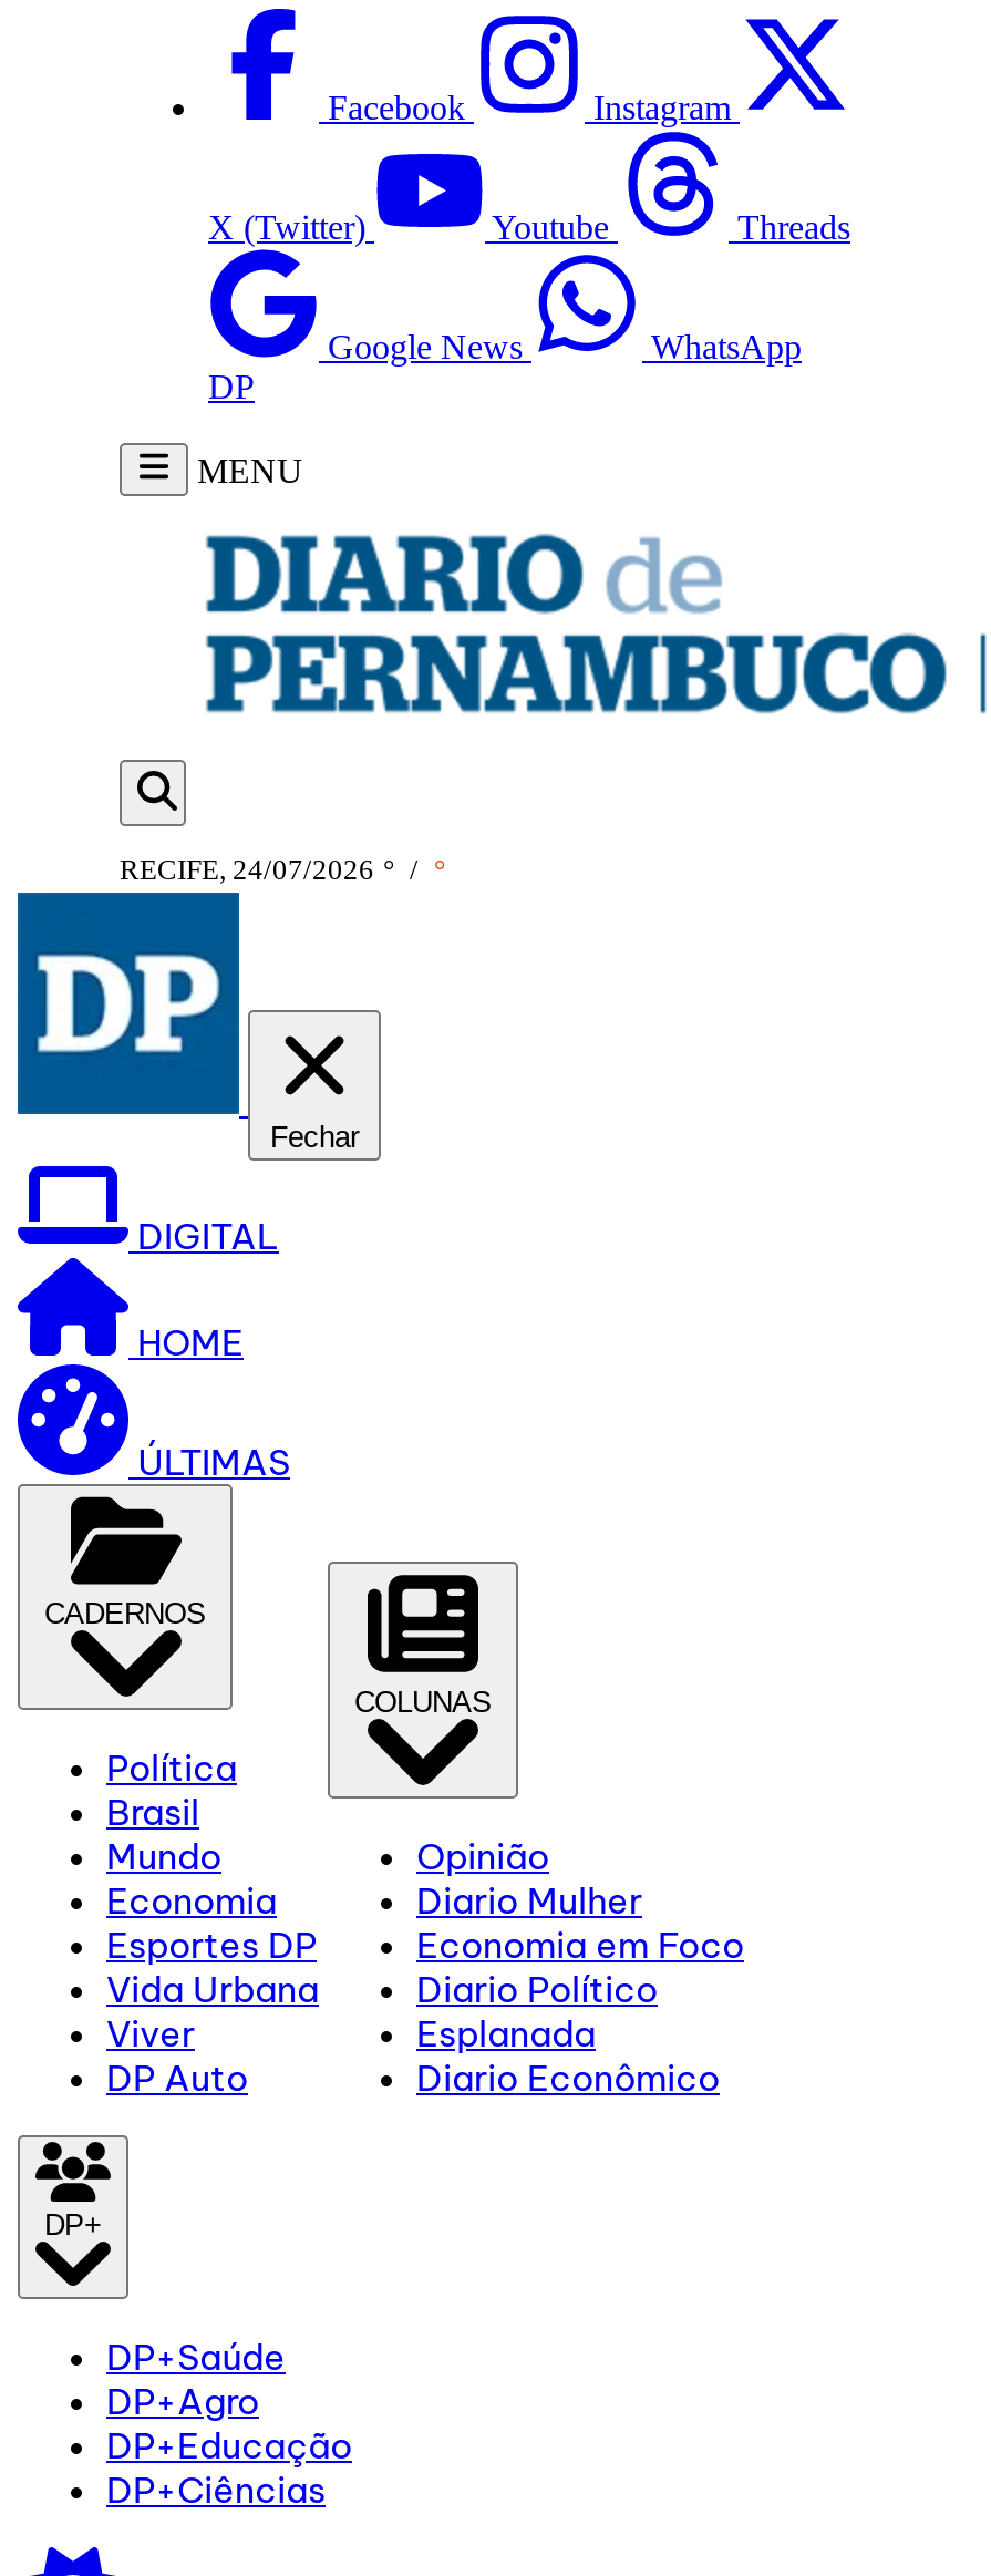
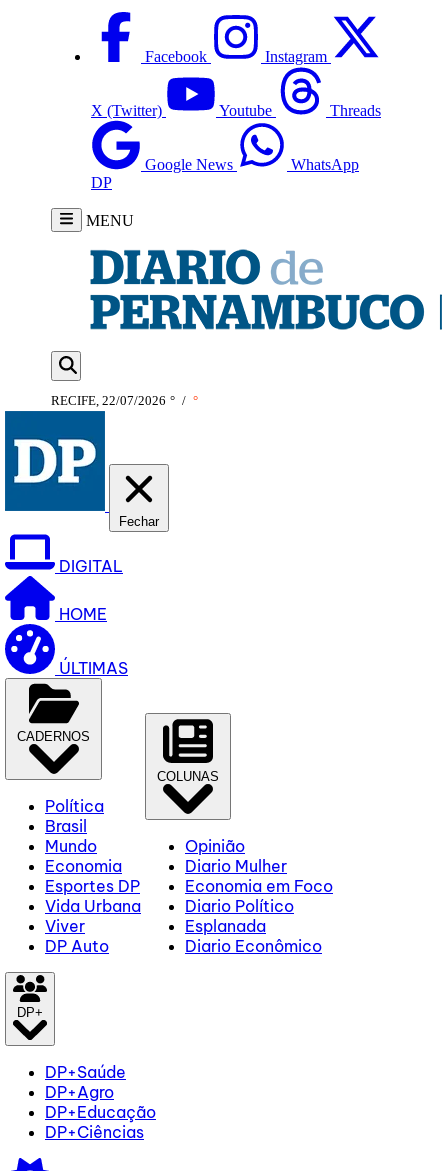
[120,853,445,886] RECIFE, 24/07/2026 ° / ° -> [51,393,198,408] RECIFE, 22/07/2026 ° / °

